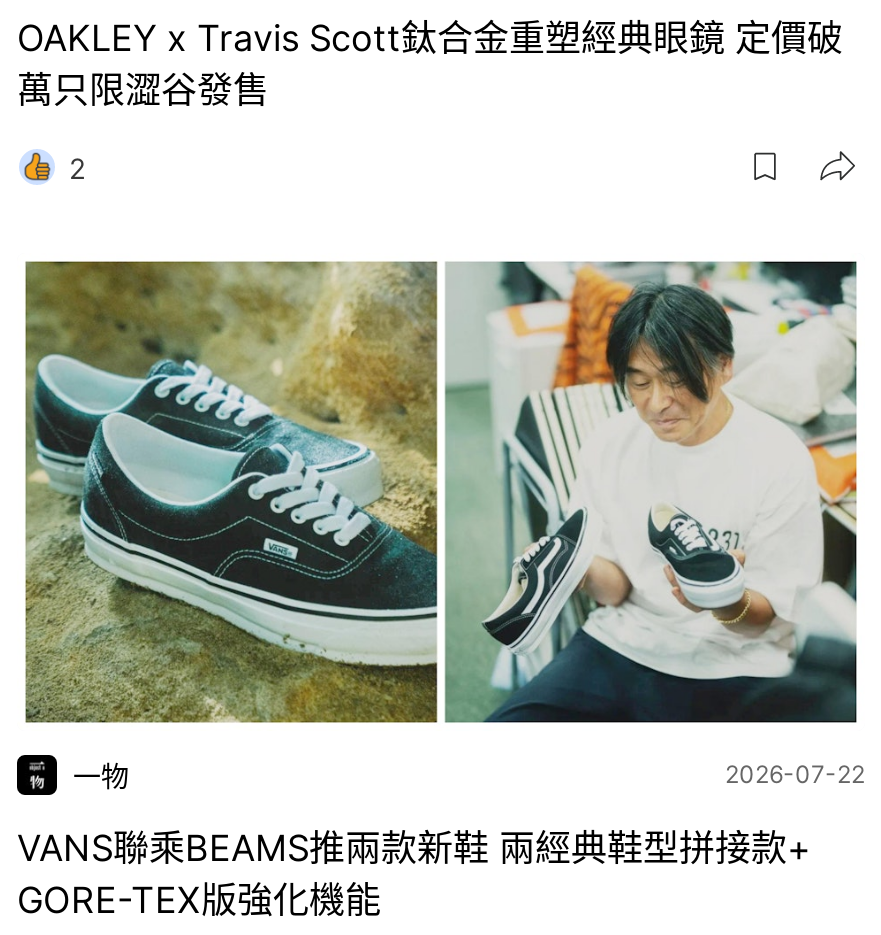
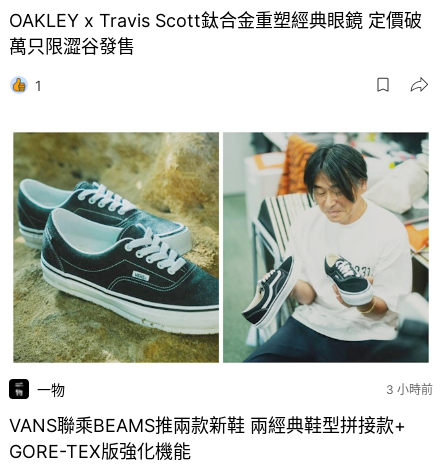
[69,150,85,184] 2 -> [35,76,42,93] 1
[725,759,865,789] 2026-07-22 -> [386,382,433,397] 3 小時前

